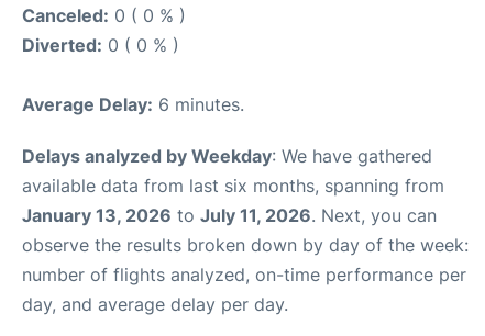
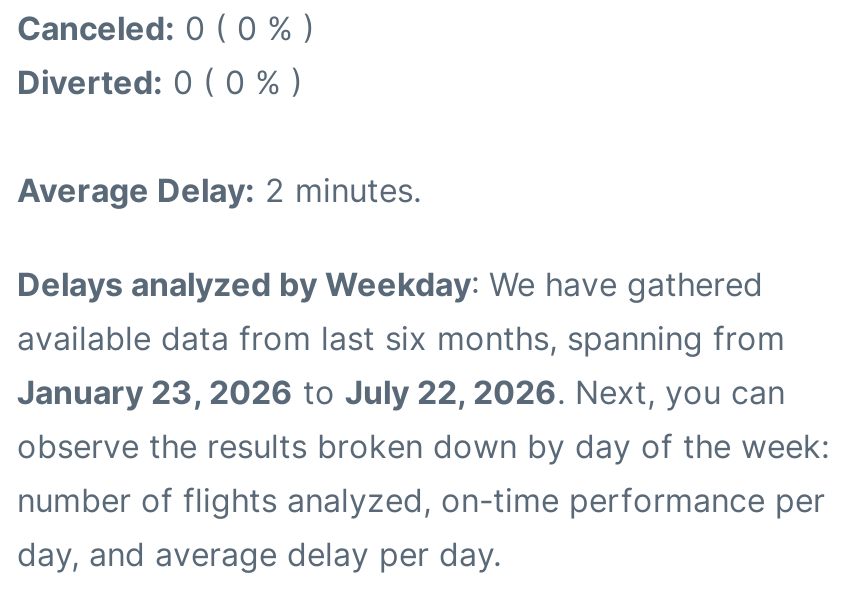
[22,93,244,115] Average Delay: 6 minutes. -> [17,169,421,209] Average Delay: 2 minutes.
[22,204,437,226] January 13, 2026 to July 11, 2026. Next, you can -> [17,371,785,411] January 23, 2026 to July 22, 2026. Next, you can

